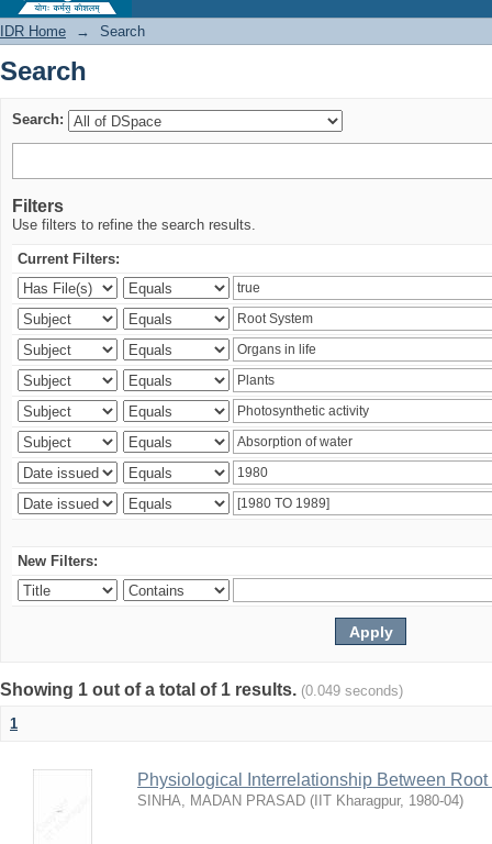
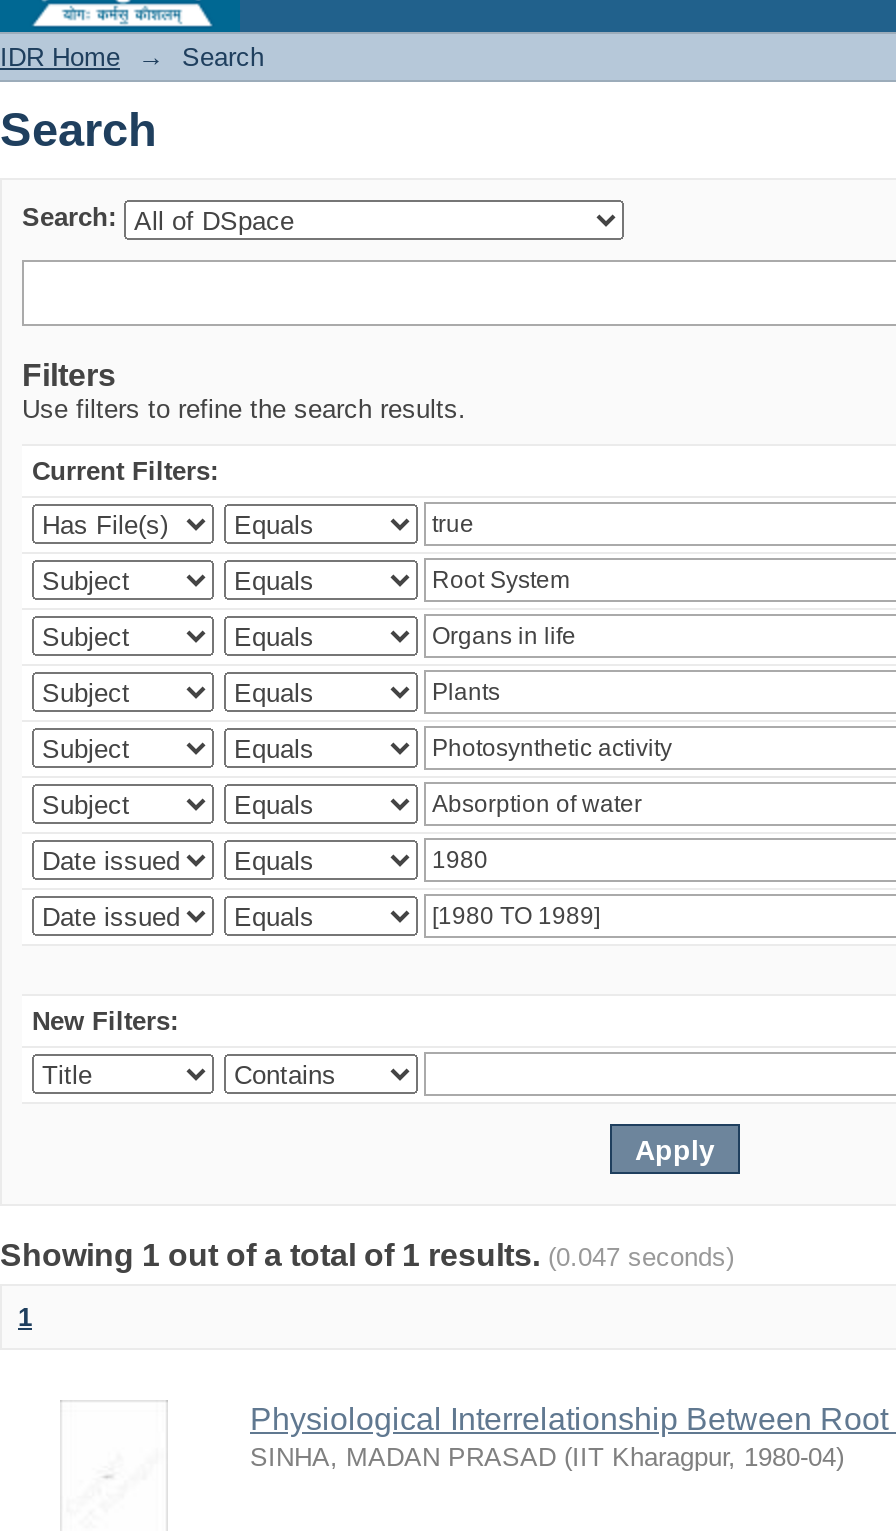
[0,680,403,699] Showing 1 out of a total of 1 results. (0.049 seconds) -> [0,1238,734,1272] Showing 1 out of a total of 1 results. (0.047 seconds)

